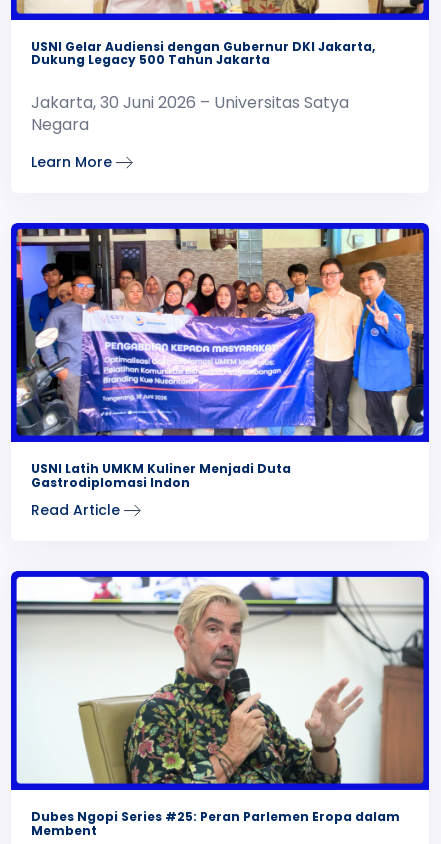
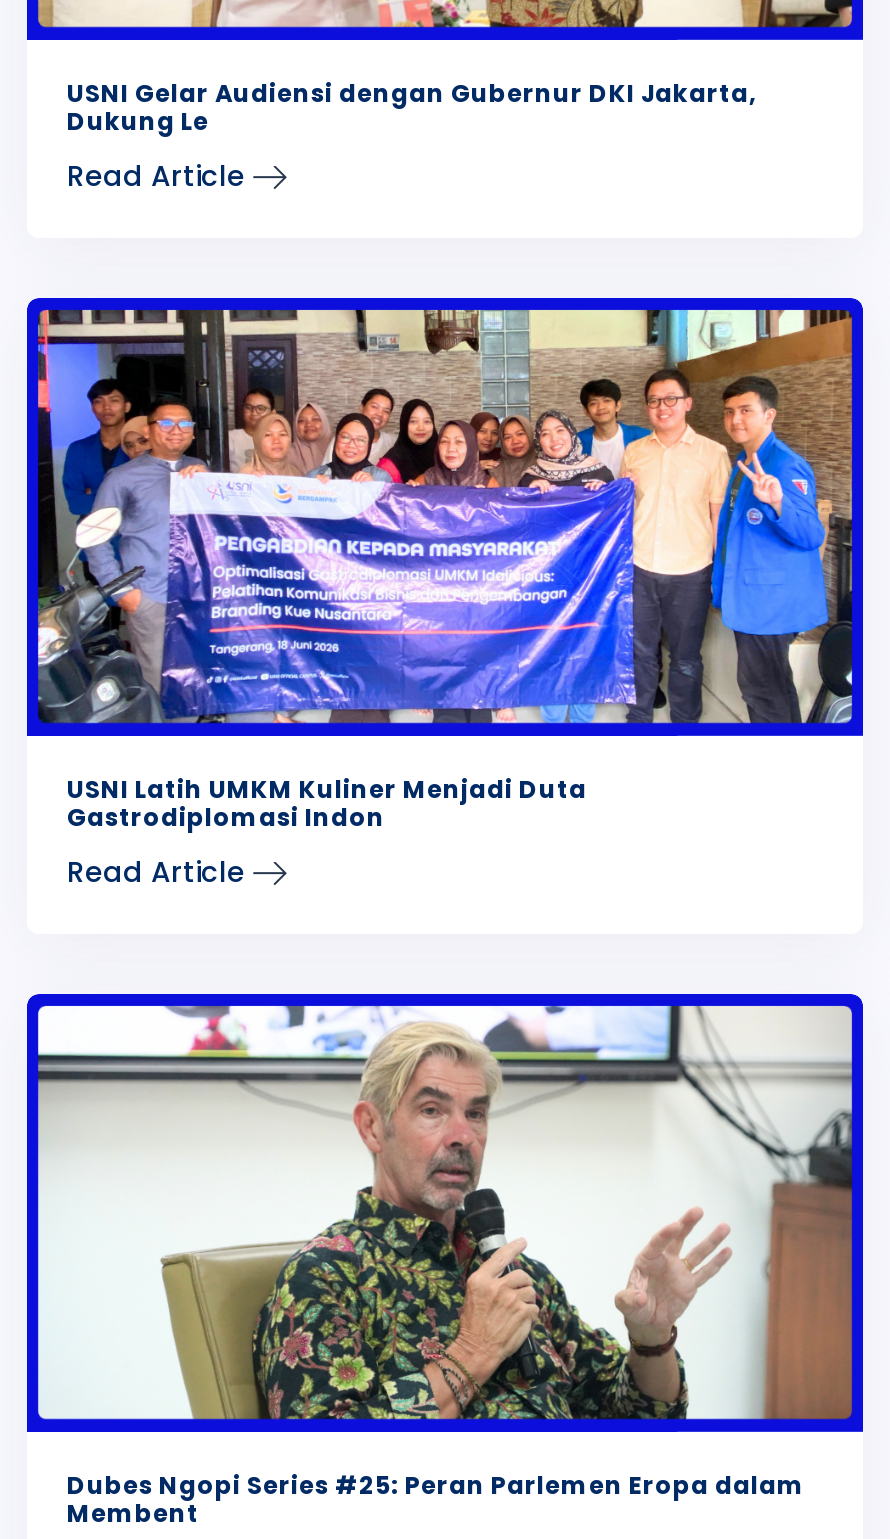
[31,51,349,172] Dukung Legacy 500 Tahun Jakarta | Jakarta, 30 Juni 2026 – Universitas Satya | Negara | Learn More -> [67,104,245,196] Dukung Le | Read Article

